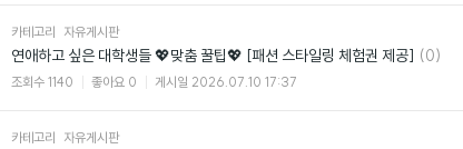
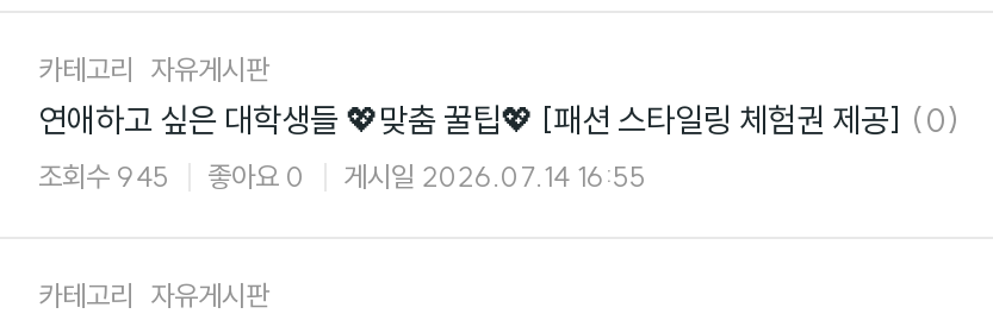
[11,73,73,90] 조회수 1140 -> [38,158,169,194] 조회수 945
[155,73,297,90] 게시일 2026.07.10 17:37 -> [343,158,646,194] 게시일 2026.07.14 16:55

